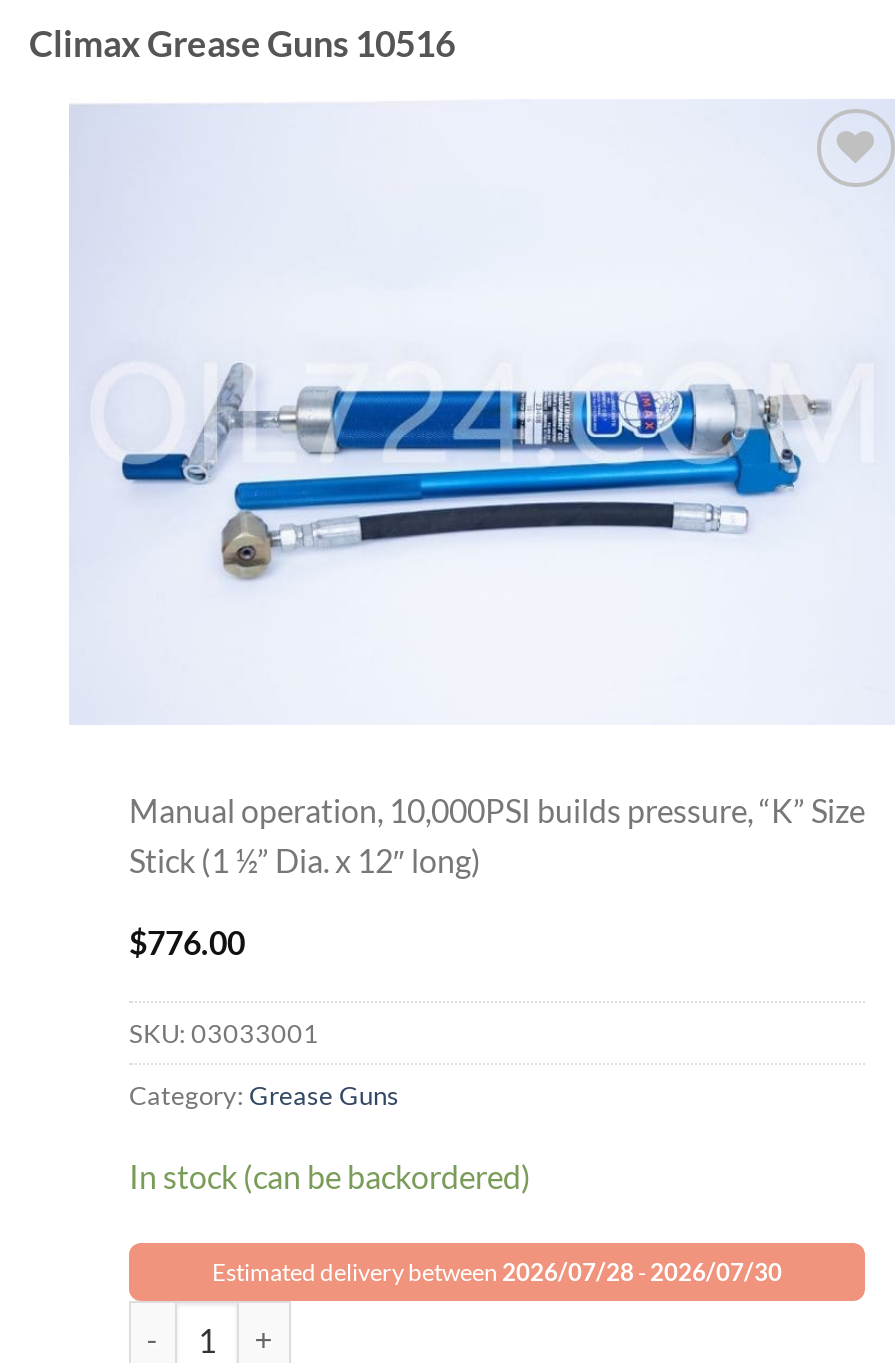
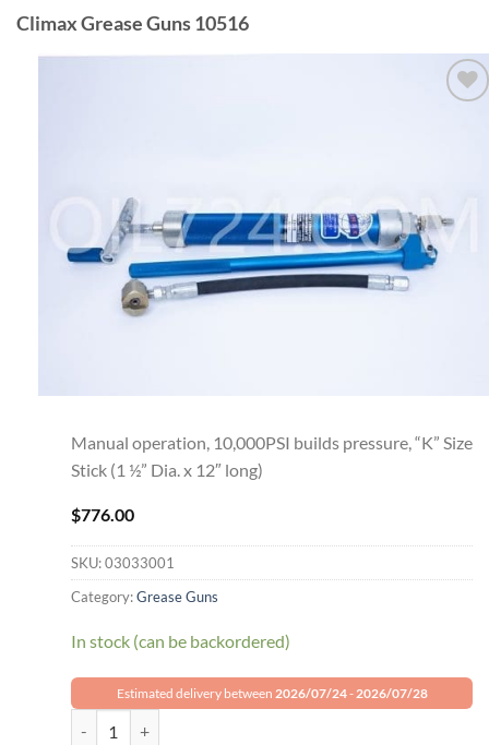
[212,1256,782,1286] Estimated delivery between 2026/07/28 - 2026/07/30 -> [116,685,427,701] Estimated delivery between 2026/07/24 - 2026/07/28

